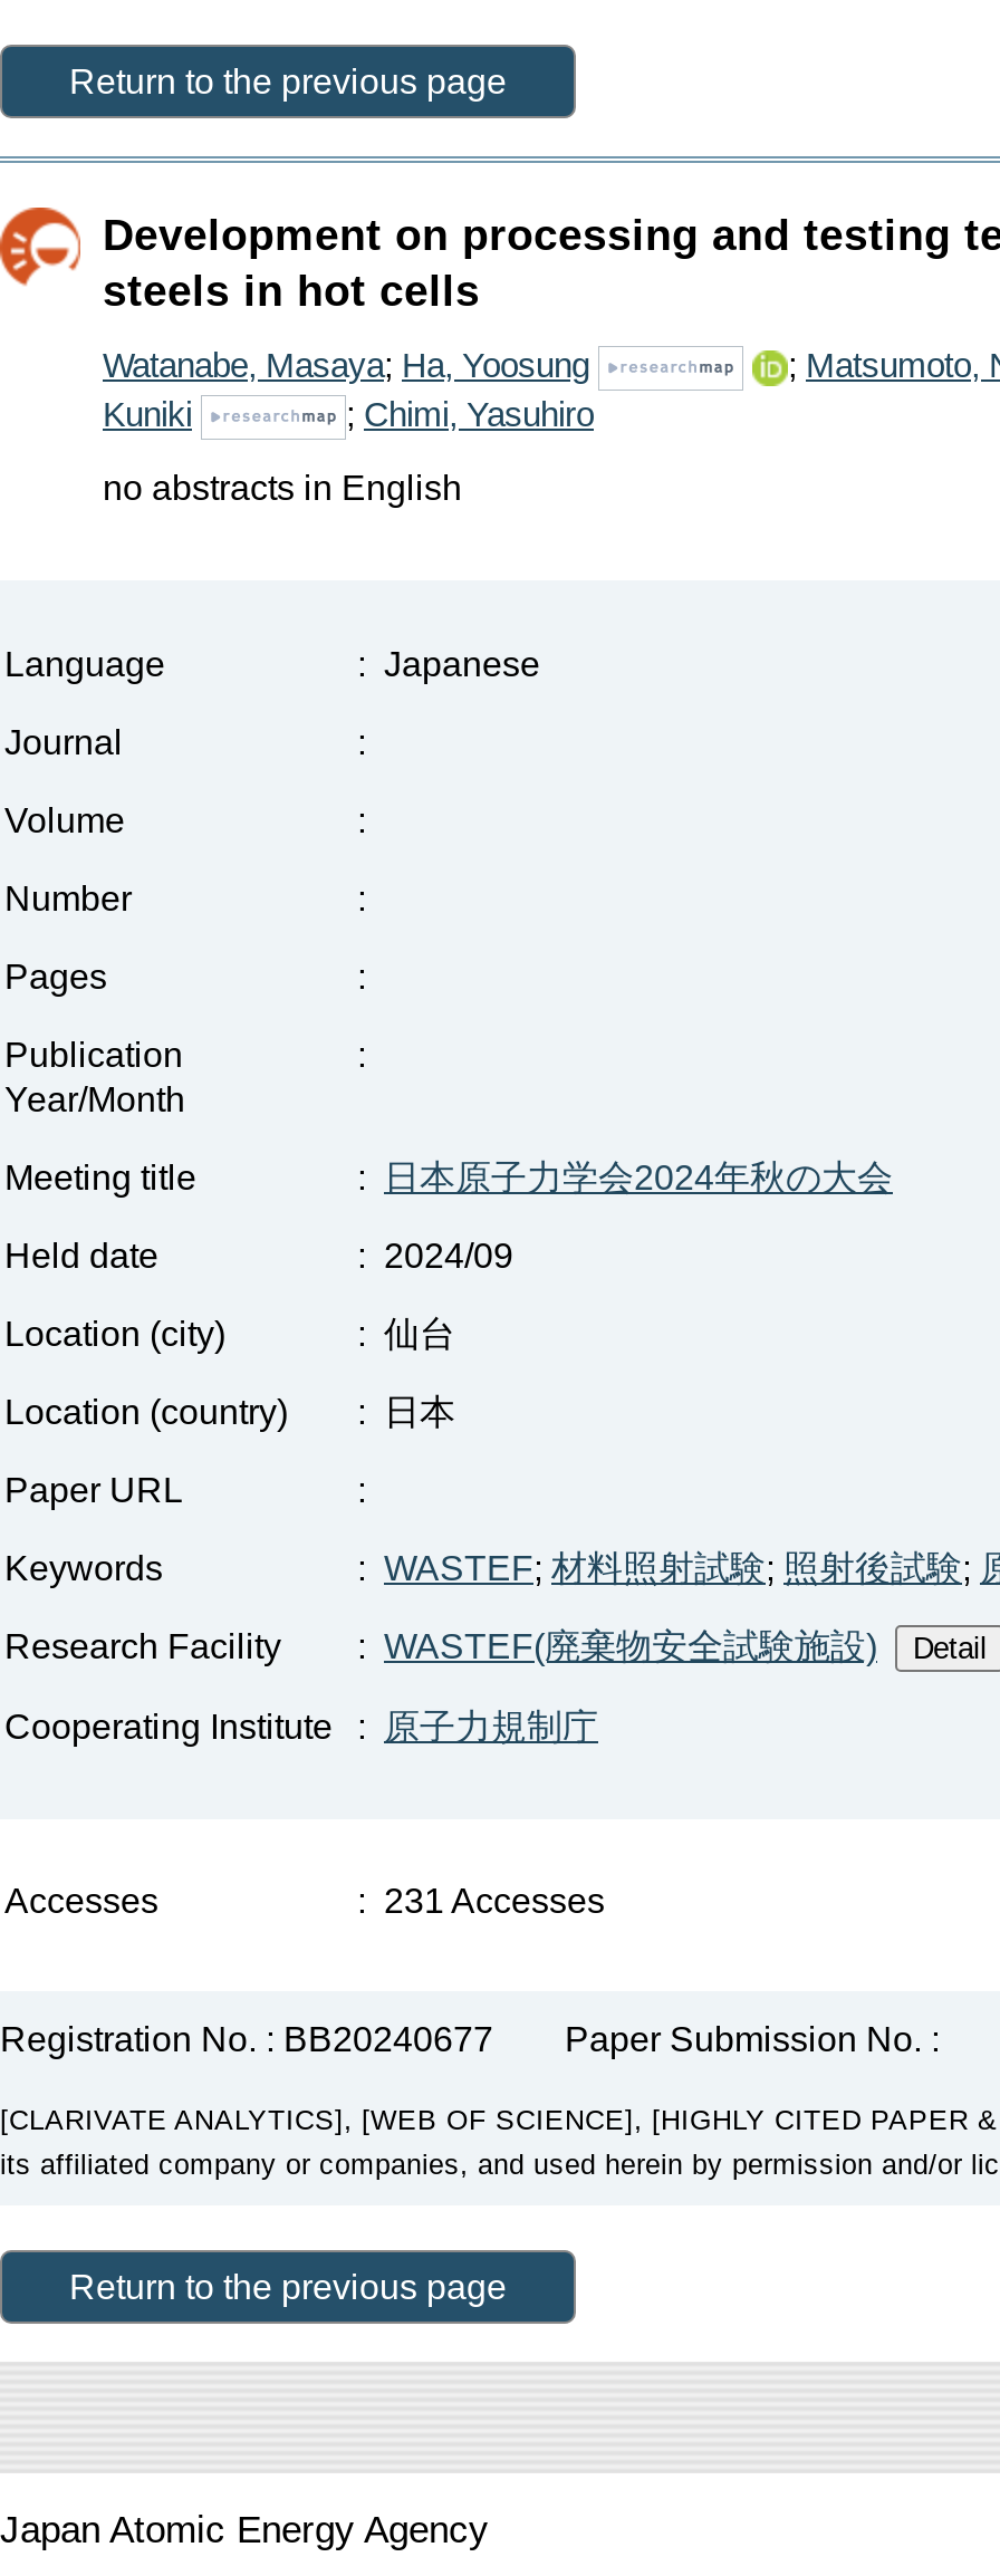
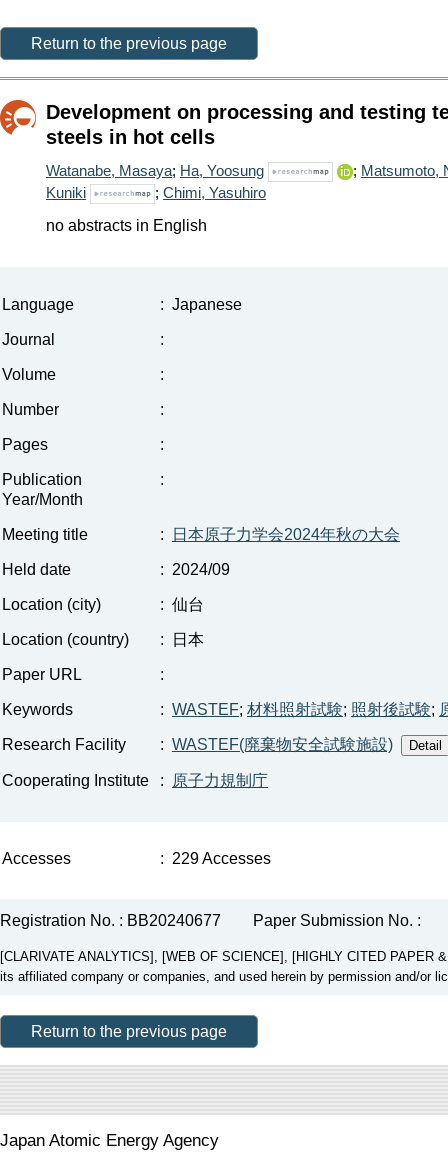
[357,1882,605,1920] : 231 Accesses -> [160,850,271,867] : 229 Accesses

